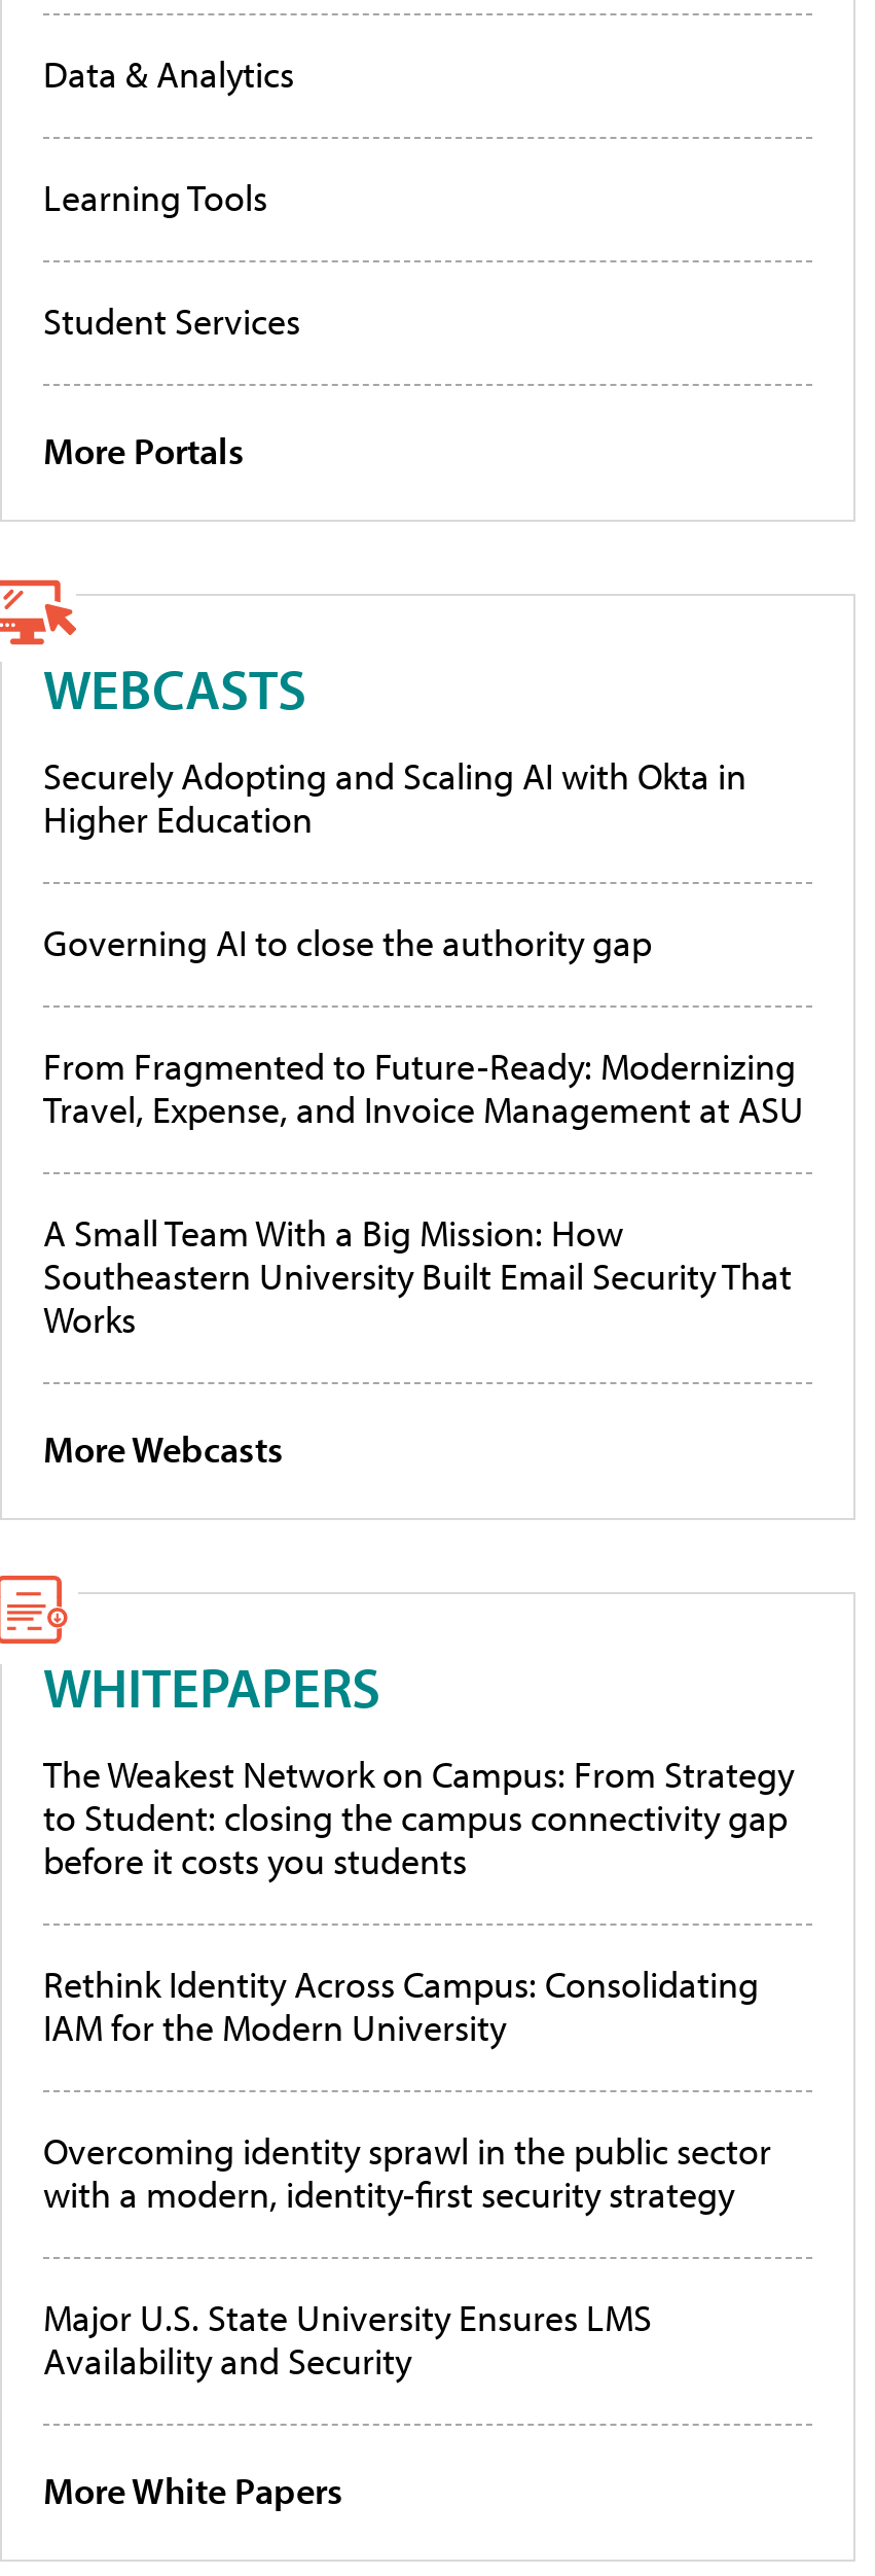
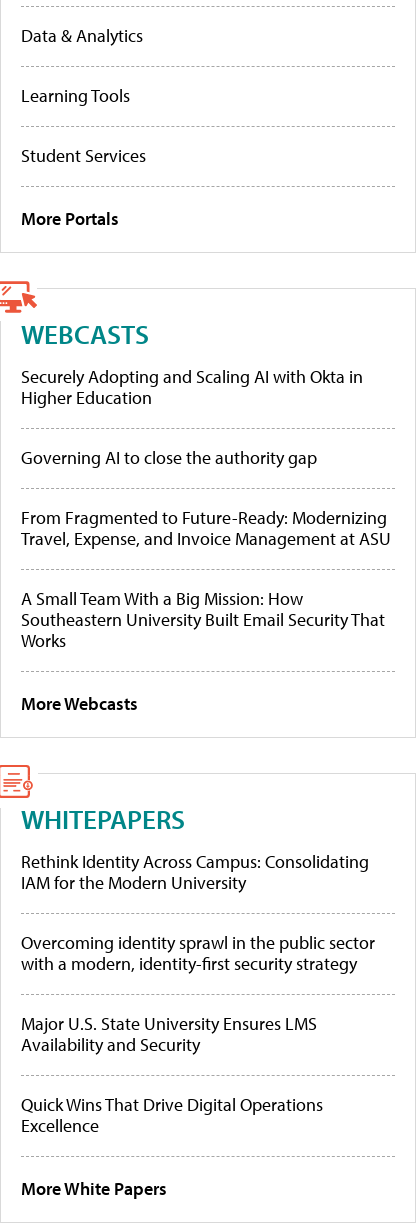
[43,1752,794,1885] The Weakest Network on Campus: From Strategy | to Student: closing the campus connectivity gap | before it costs you students -> none
moved [43,1962,771,2386] -> [21,850,375,1056]: Rethink Identity Across Campus: Consolidating | IAM for the Modern University | Overcoming identity sprawl in the public sector | with a modern, identity-first security strategy | Major U.S. State University Ensures LMS | Availability and Security
none -> [21,1093,323,1137] Quick Wins That Drive Digital Operations | Excellence

